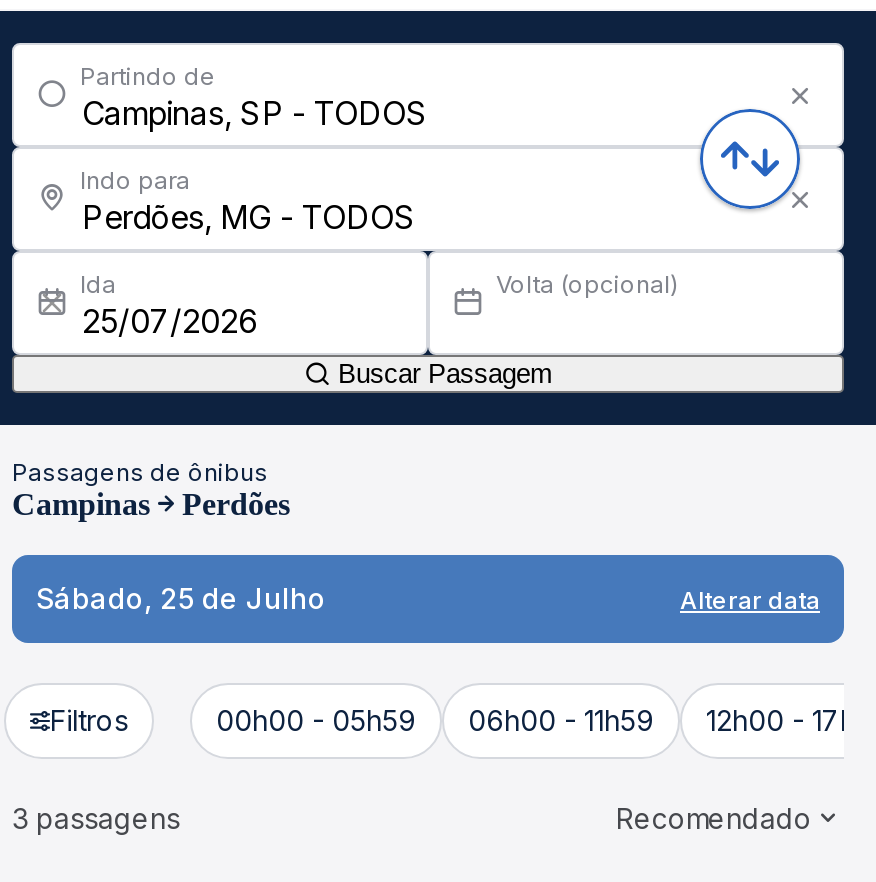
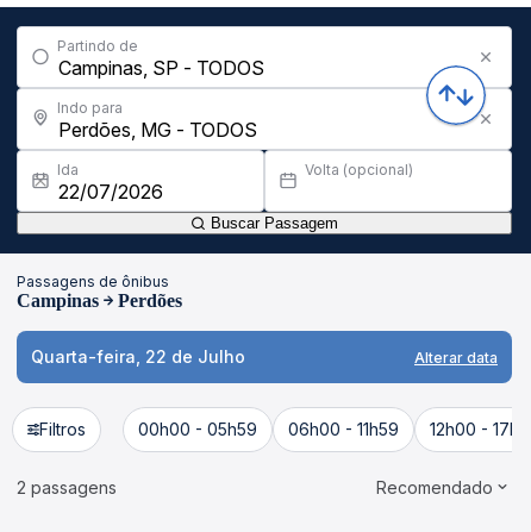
[36,581,326,615] Sábado, 25 de Julho -> [31,346,245,367] Quarta-feira, 22 de Julho
[12,801,180,835] 3 passagens -> [17,477,117,497] 2 passagens

